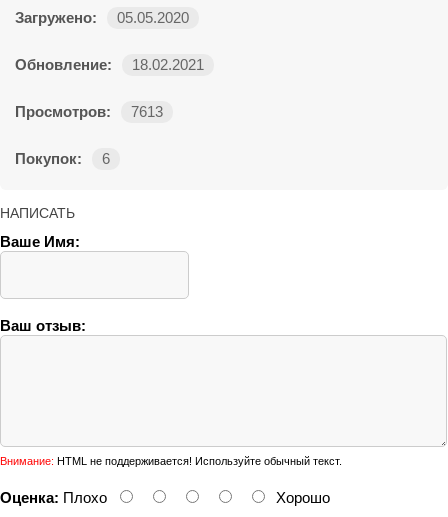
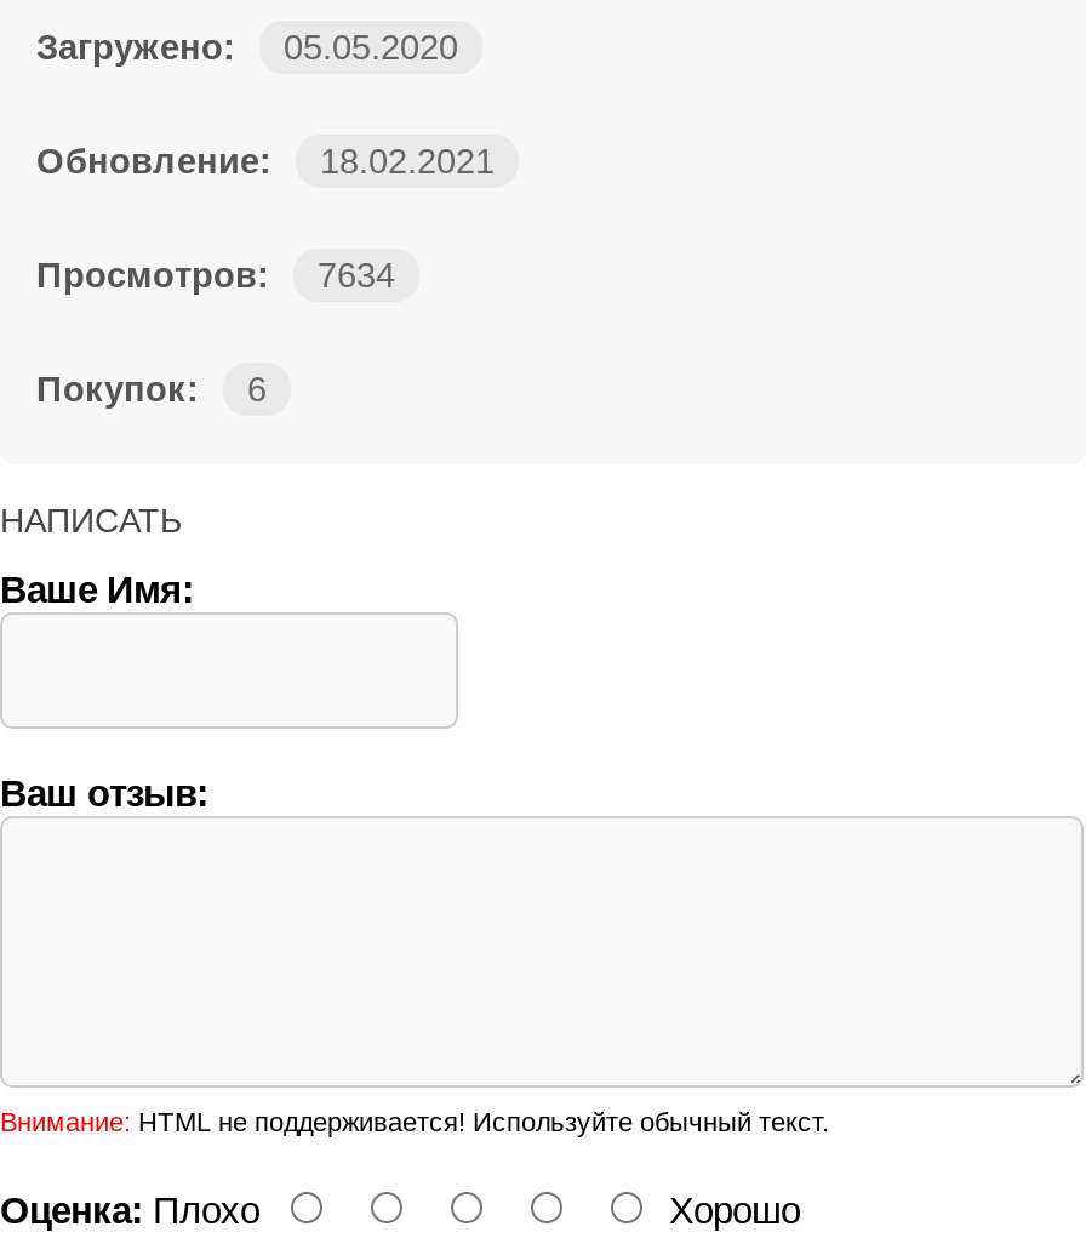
[15,104,163,120] Просмотров: 7613 -> [36,255,395,294] Просмотров: 7634

